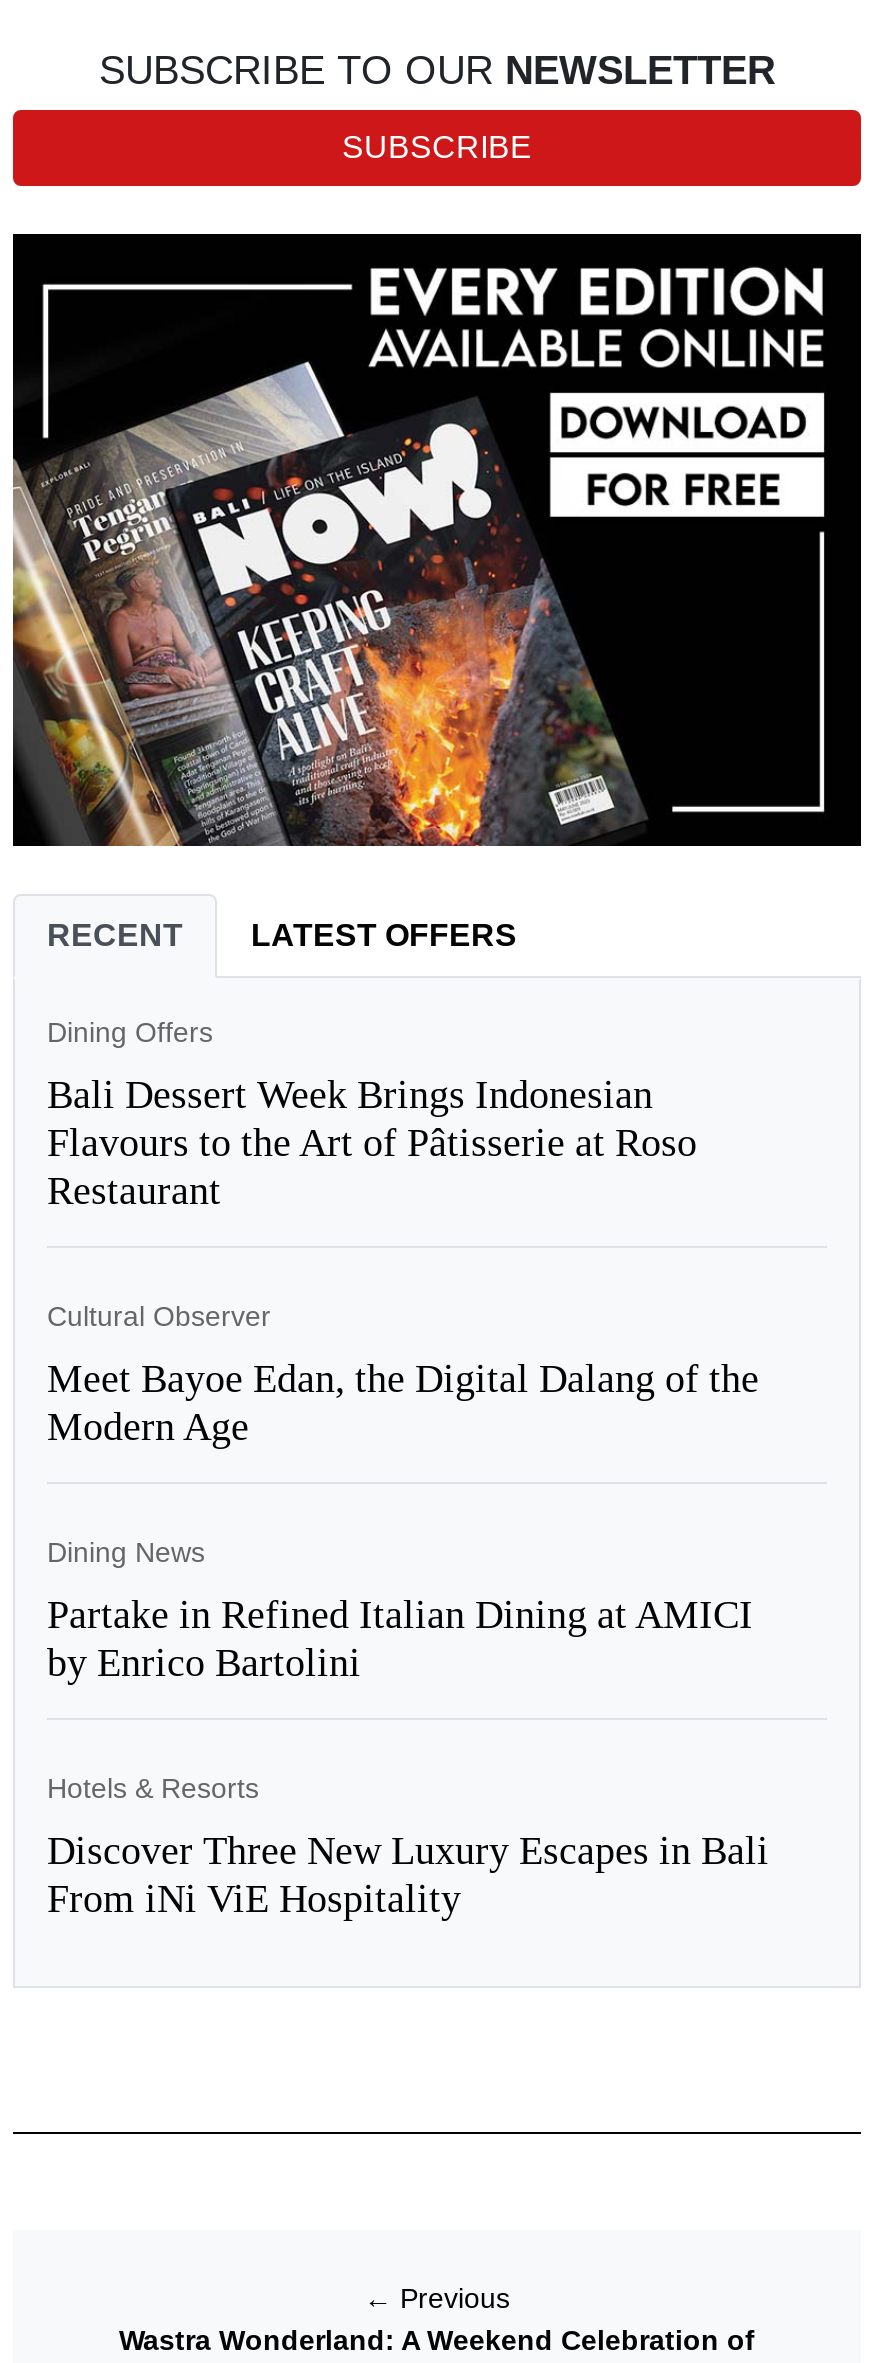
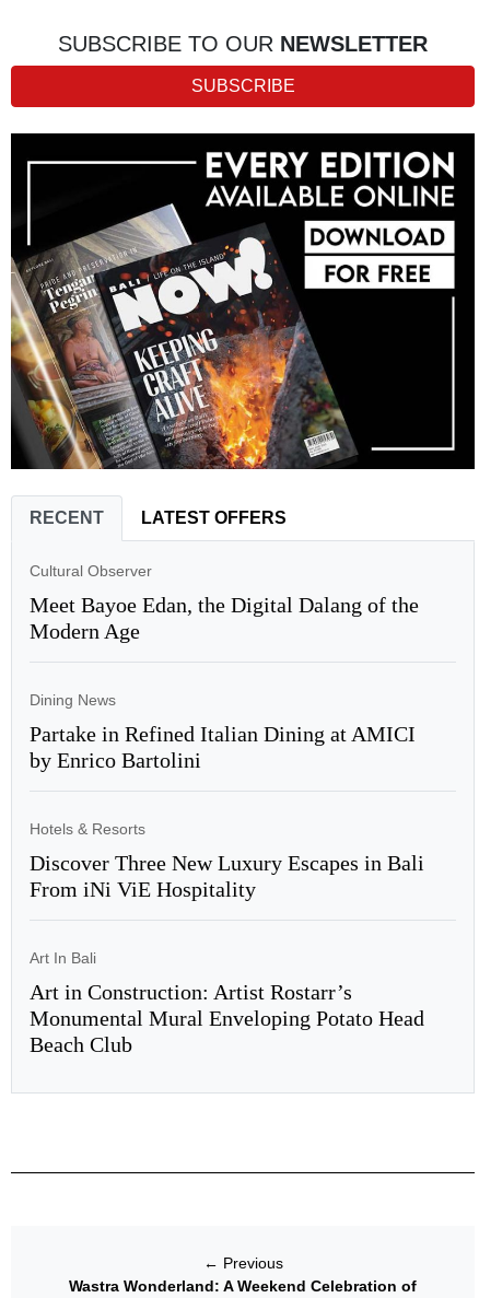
[47,1017,697,1213] Dining Offers | Bali Dessert Week Brings Indonesian | Flavours to the Art of Pâtisserie at Roso | Restaurant -> none
moved [47,1301,769,1921] -> [30,562,424,901]: Cultural Observer | Meet Bayoe Edan, the Digital Dalang of the | Modern Age | ... | Discover Three New Luxury Escapes in Bali | From iNi ViE Hospitality
none -> [30,949,424,1056] Art In Bali | Art in Construction: Artist Rostarr’s | Monumental Mural Enveloping Potato Head | Beach Club

